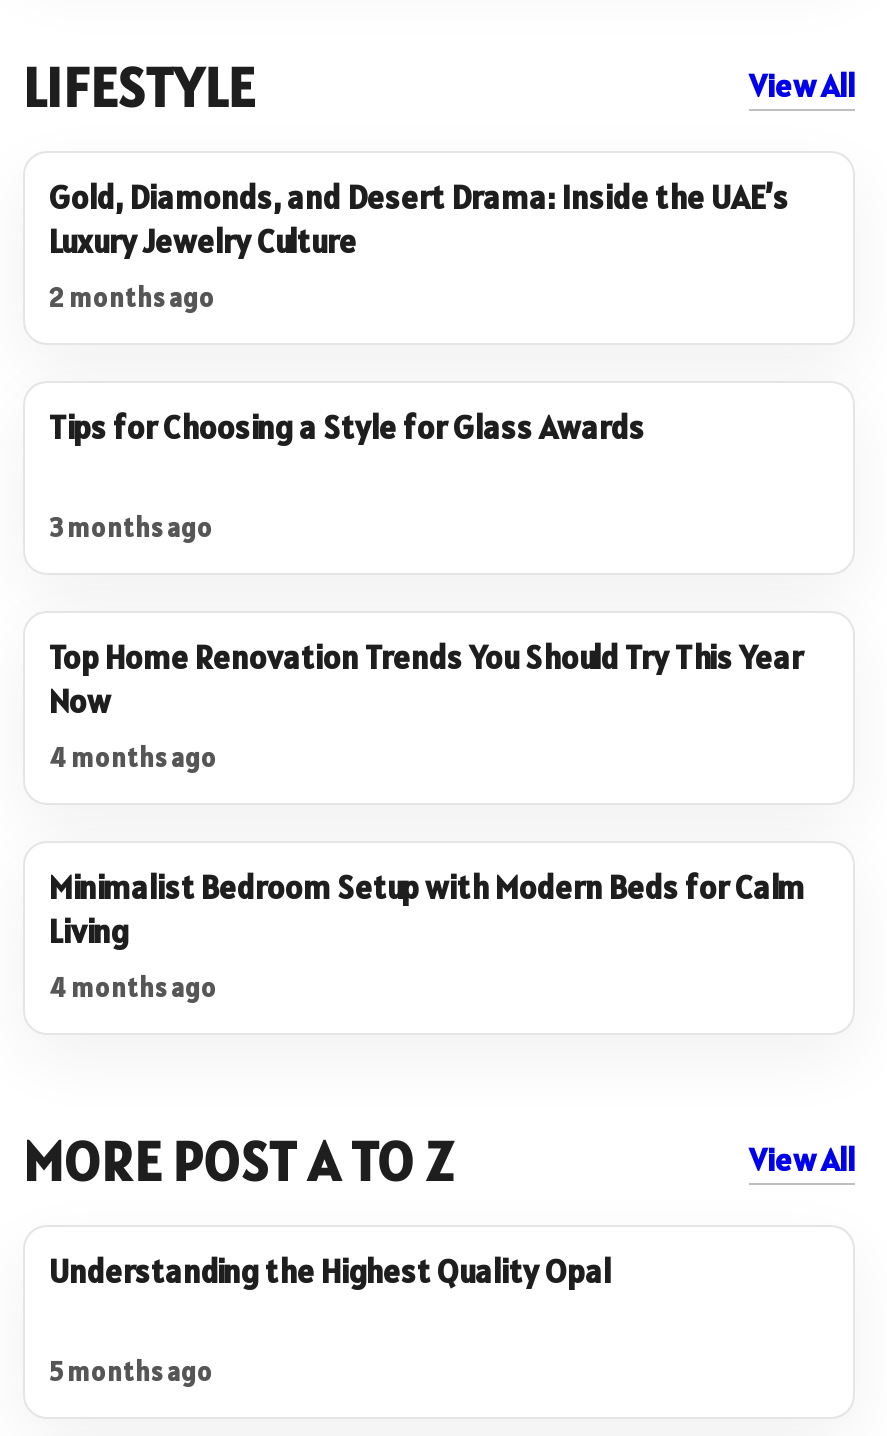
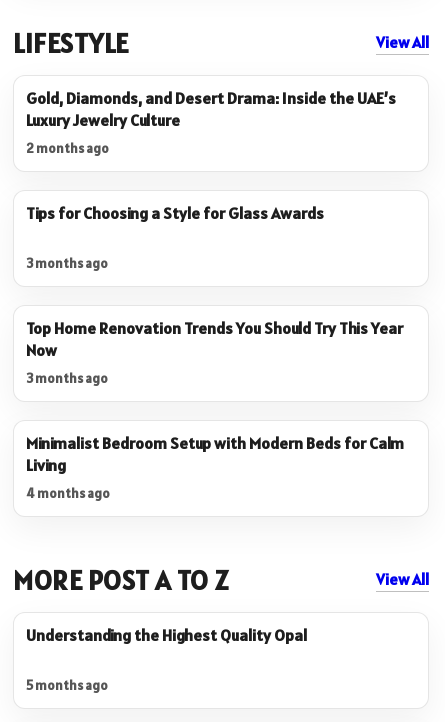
[49,741,217,775] 4 months ago -> [26,370,108,387] 3 months ago

